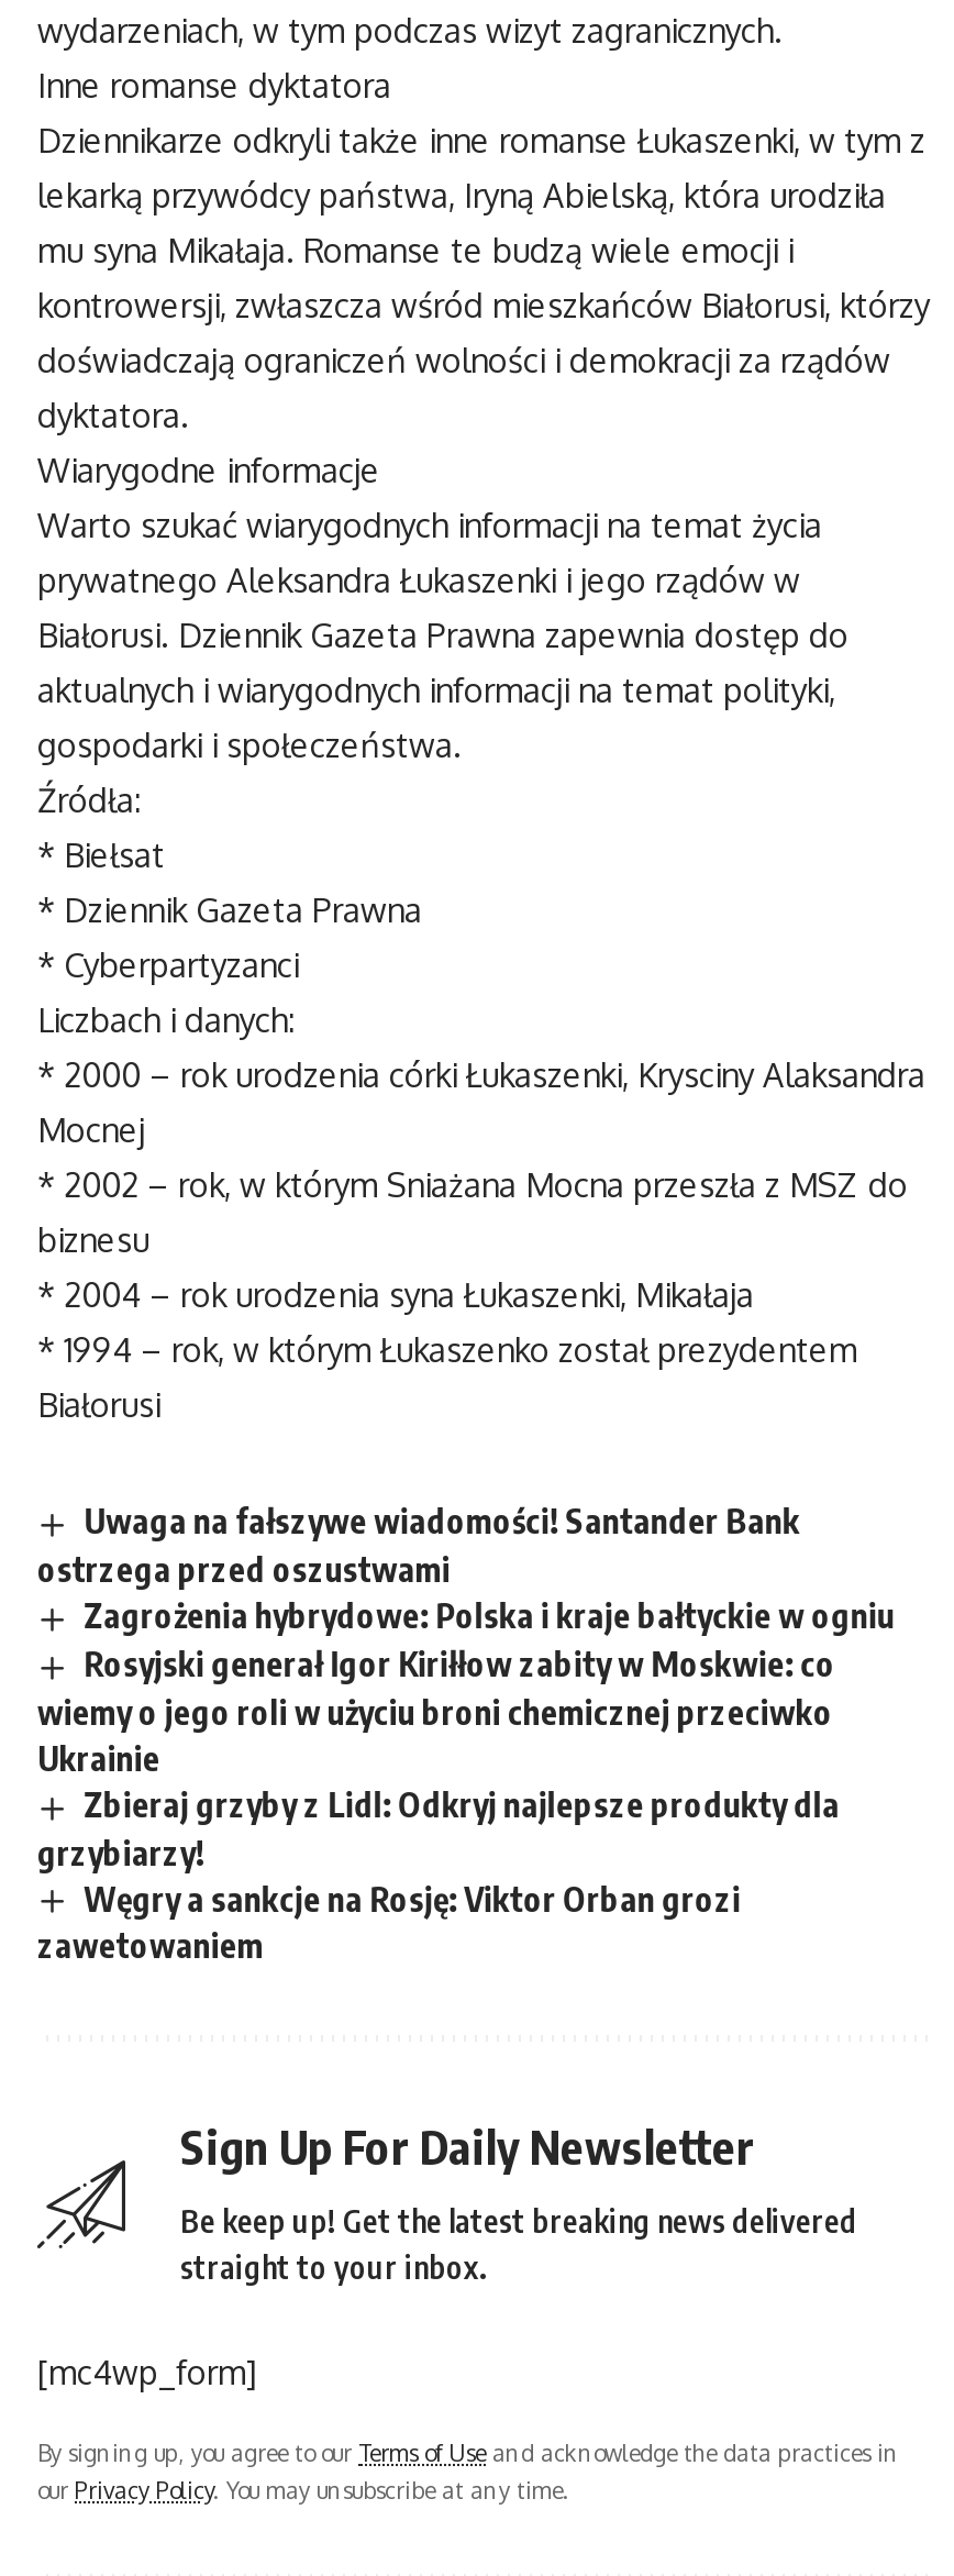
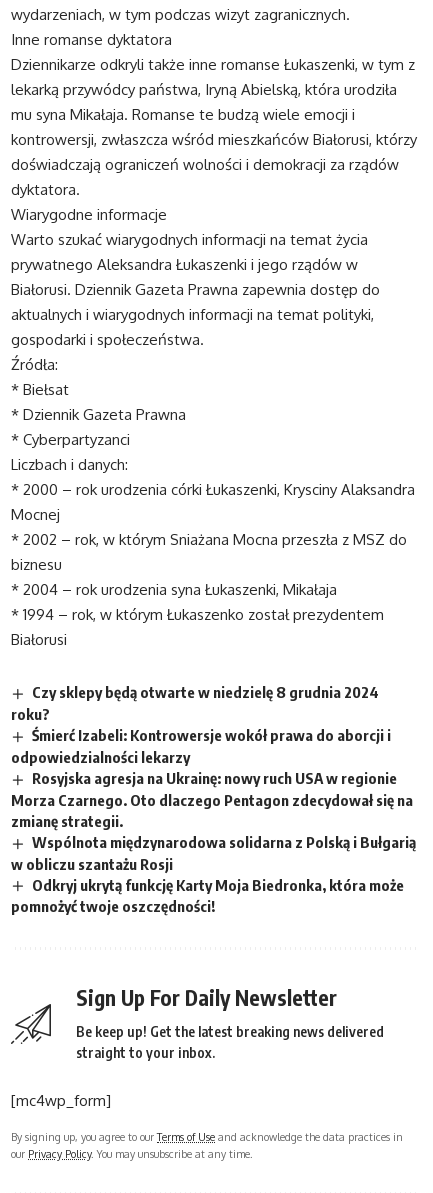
[37,1501,895,1966] Uwaga na fałszywe wiadomości! Santander Bank | ostrzega przed oszustwami | Zagrożenia hybrydowe: Polska i kraje bałtyckie w ogniu | Rosyjski generał Igor Kiriłłow zabity w Moskwie: co | wiemy o jego roli w użyciu broni chemicznej przeciwko | Ukrainie | Zbieraj grzyby z Lidl: Odkryj najlepsze produkty dla | grzybiarzy! | Węgry a sankcje na Rosję: Viktor Orban grozi | zawetowaniem -> [11,683,416,915] Czy sklepy będą otwarte w niedzielę 8 grudnia 2024 | roku? | Śmierć Izabeli: Kontrowersje wokół prawa do aborcji i | odpowiedzialności lekarzy | Rosyjska agresja na Ukrainę: nowy ruch USA w regionie | Morza Czarnego. Oto dlaczego Pentagon zdecydował się na | zmianę strategii. | Wspólnota międzynarodowa solidarna z Polską i Bułgarią | w obliczu szantażu Rosji | Odkryj ukrytą funkcję Karty Moja Biedronka, która może | pomnożyć twoje oszczędności!

